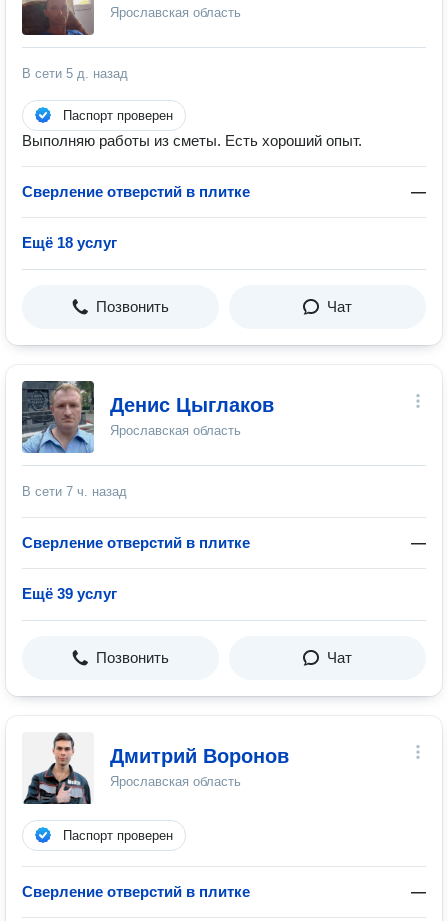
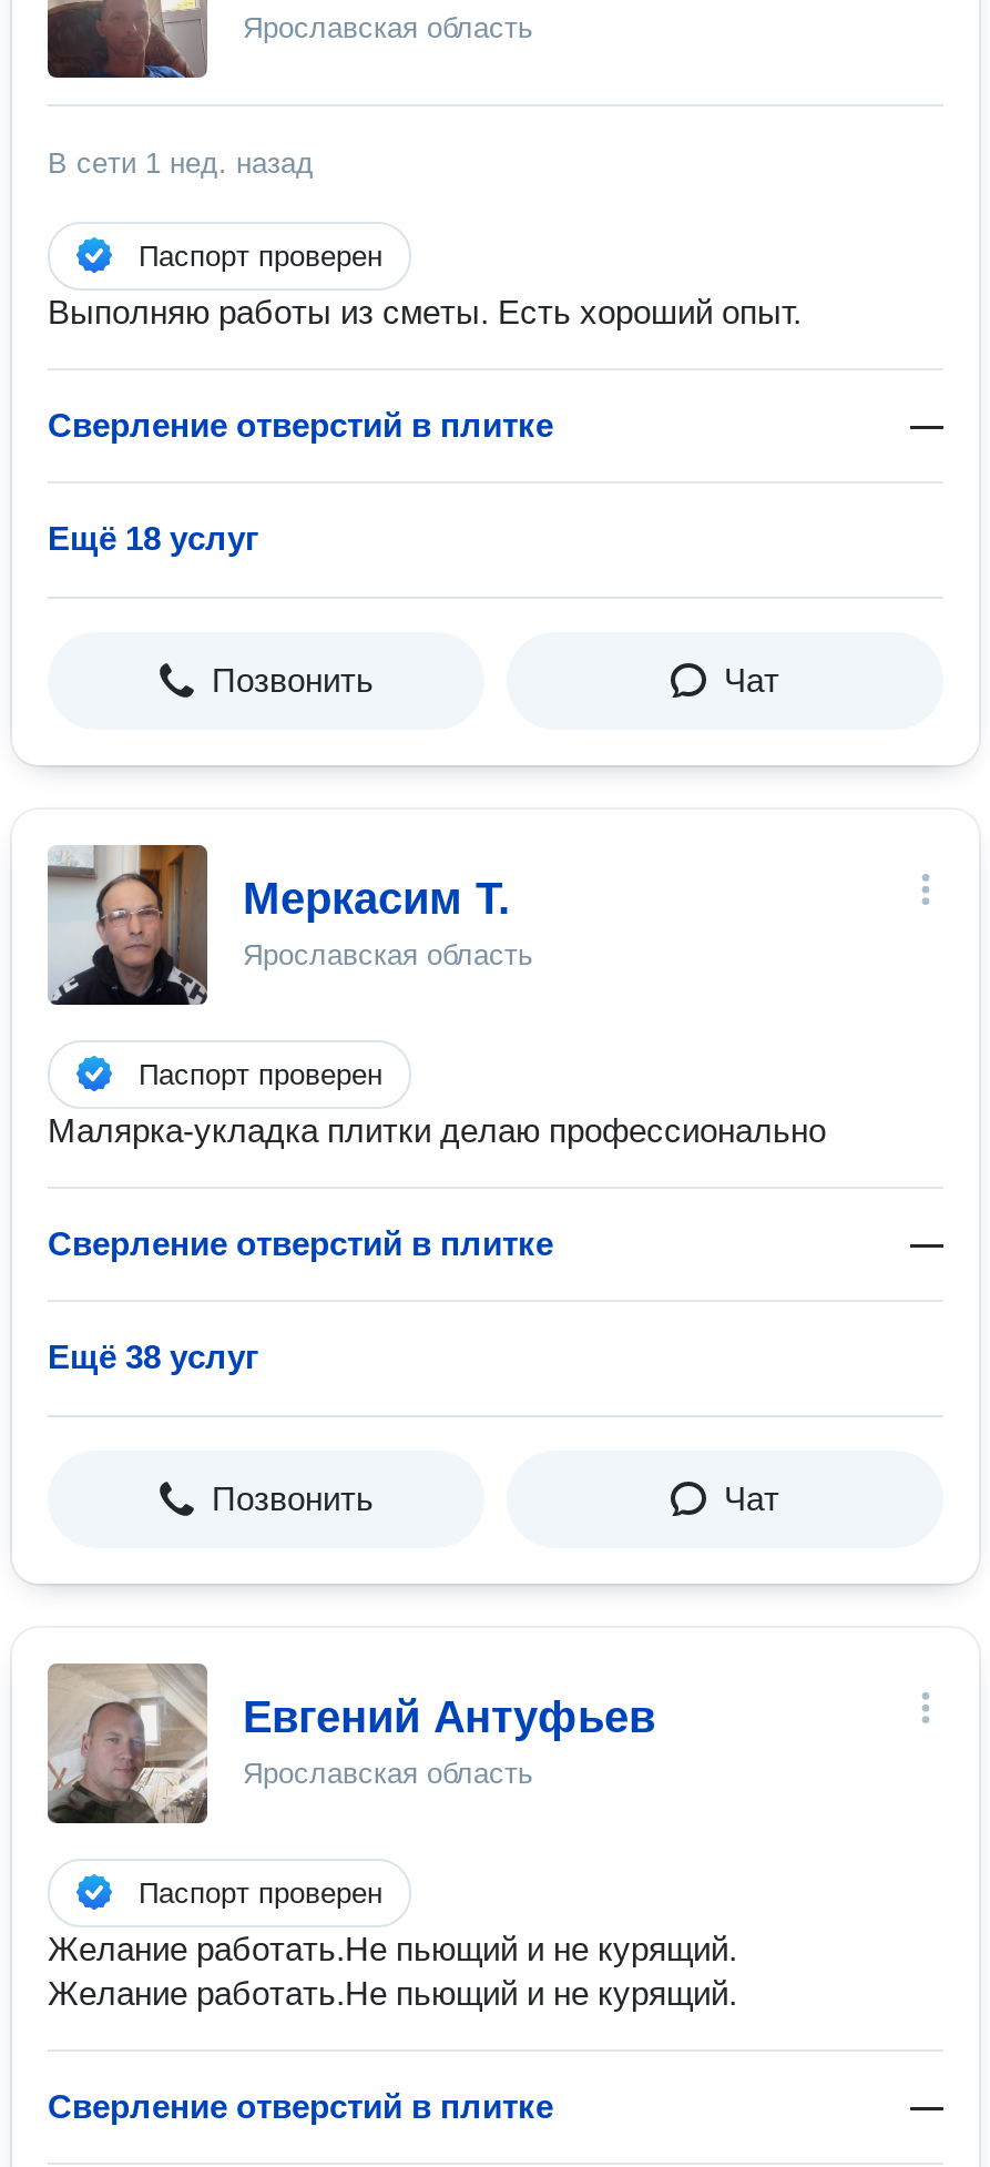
[22,66,128,81] В сети 5 д. назад -> [48,146,314,180] В сети 1 нед. назад
[21,380,274,454] [image] | Денис Цыглаков -> [45,843,511,1007] [image] | Меркасим Т.
[22,484,127,499] В сети 7 ч. назад -> [48,1058,826,1149] Паспорт проверен | Малярка-укладка плитки делаю профессионально
[22,585,117,602] Ещё 39 услуг -> [48,1337,258,1375] Ещё 38 услуг
[22,732,289,805] [image] | Дмитрий Воронов -> [45,1661,655,1825] [image] | Евгений Антуфьев
none -> [48,1930,737,2012] Желание работать.Не пьющий и не курящий. | Желание работать.Не пьющий и не курящий.

